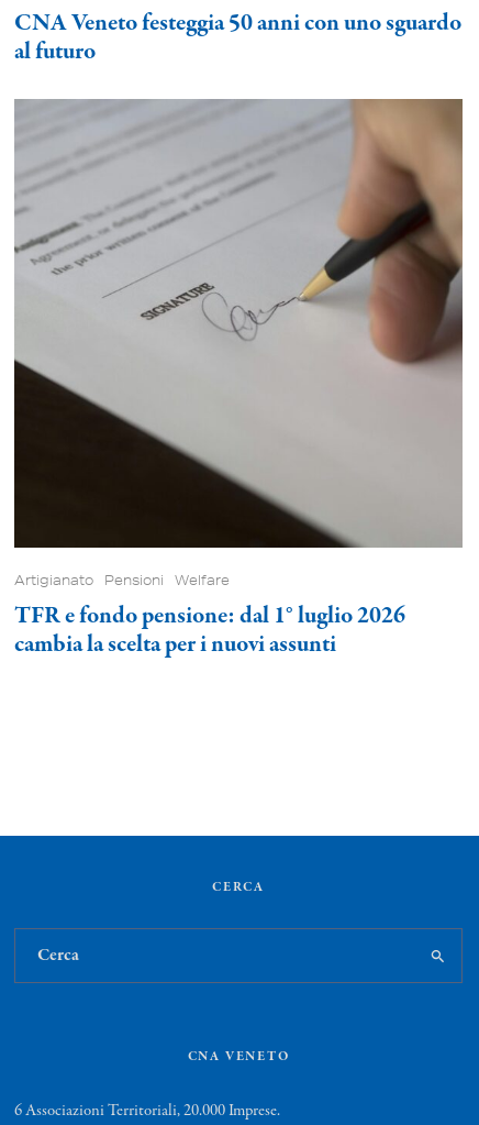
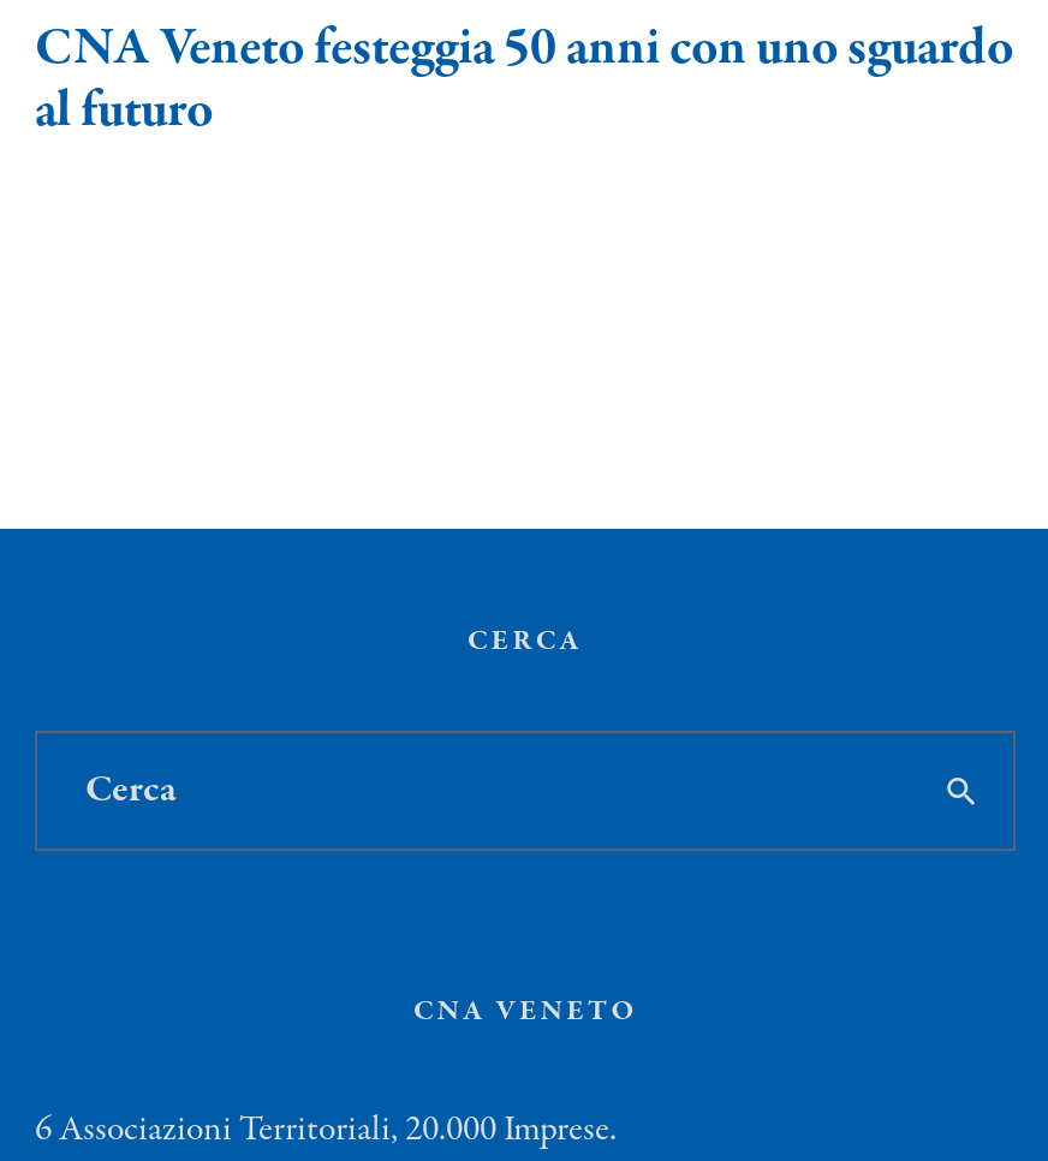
[13,98,464,661] [image] | Artigianato Pensioni Welfare | TFR e fondo pensione: dal 1° luglio 2026 | cambia la scelta per i nuovi assunti -> none

